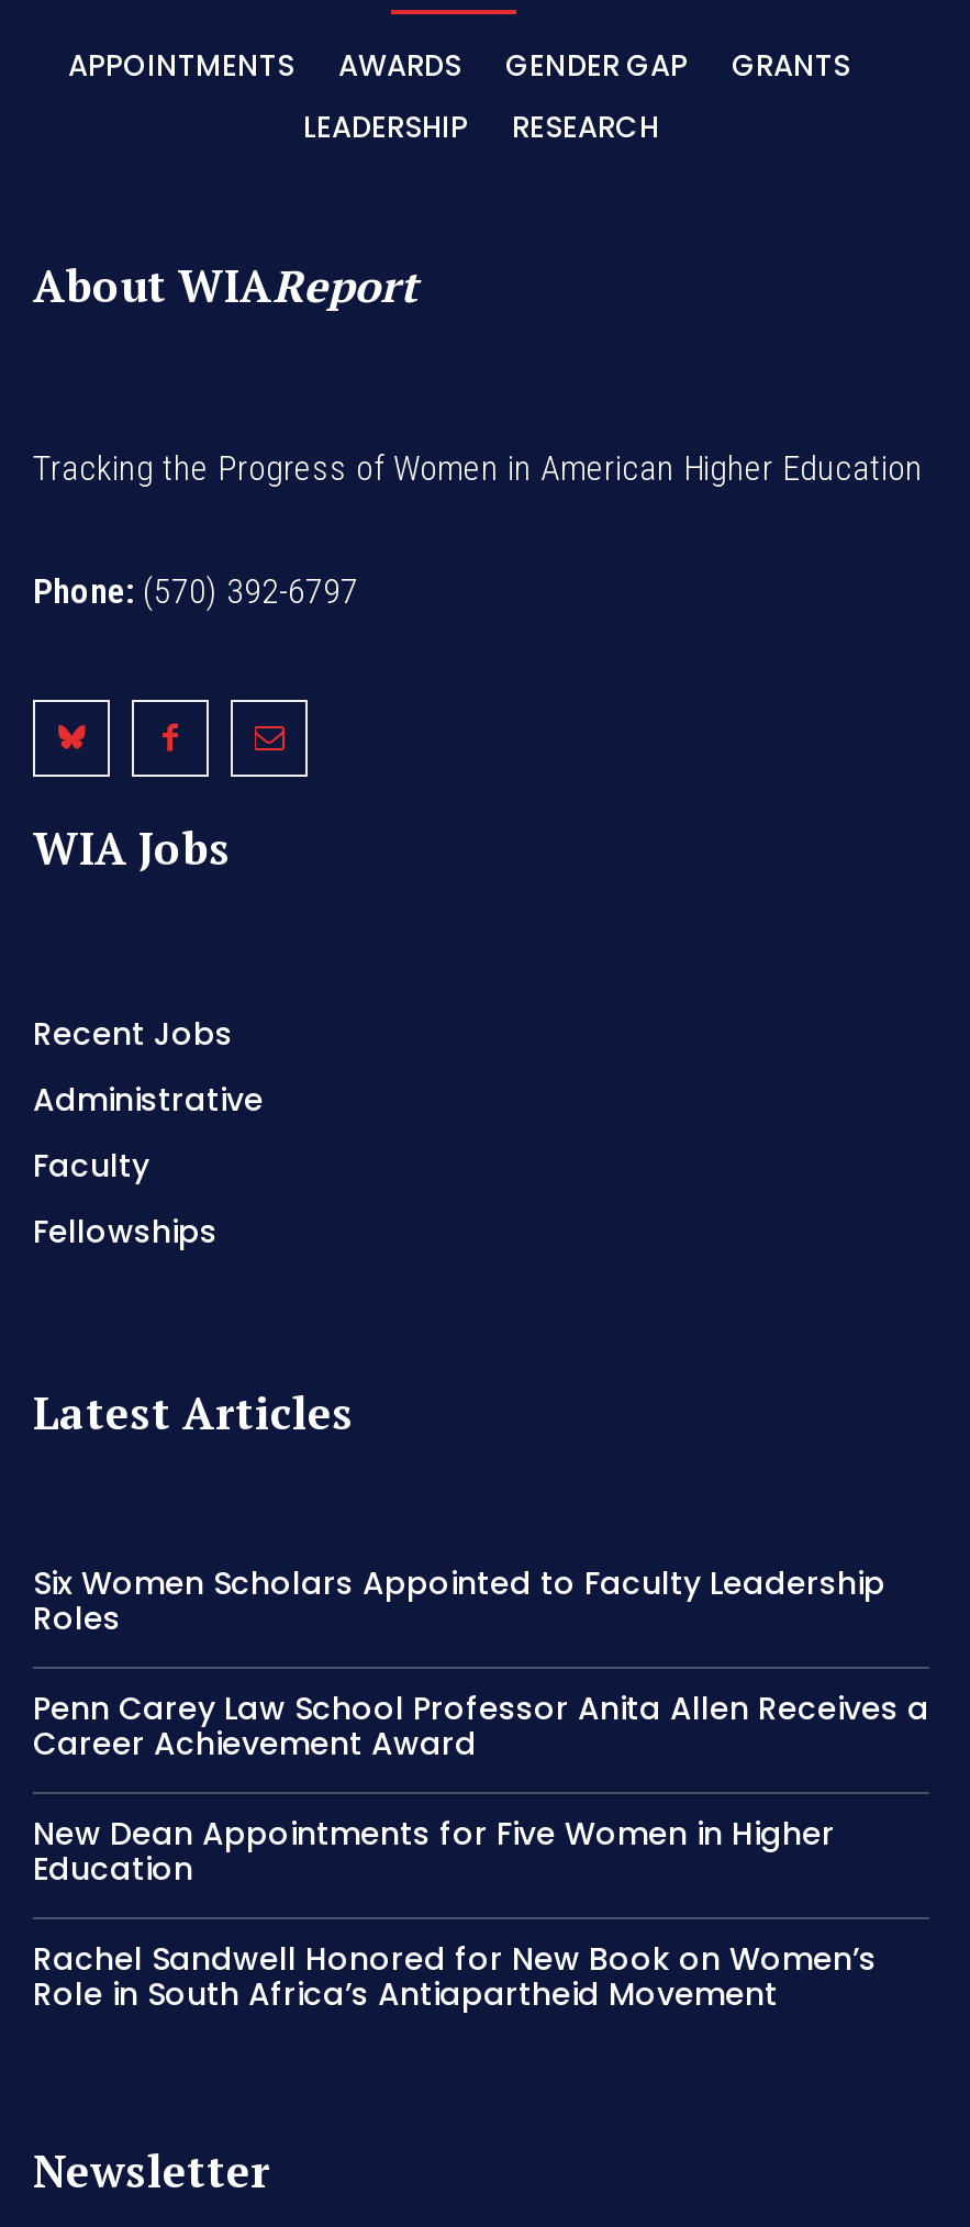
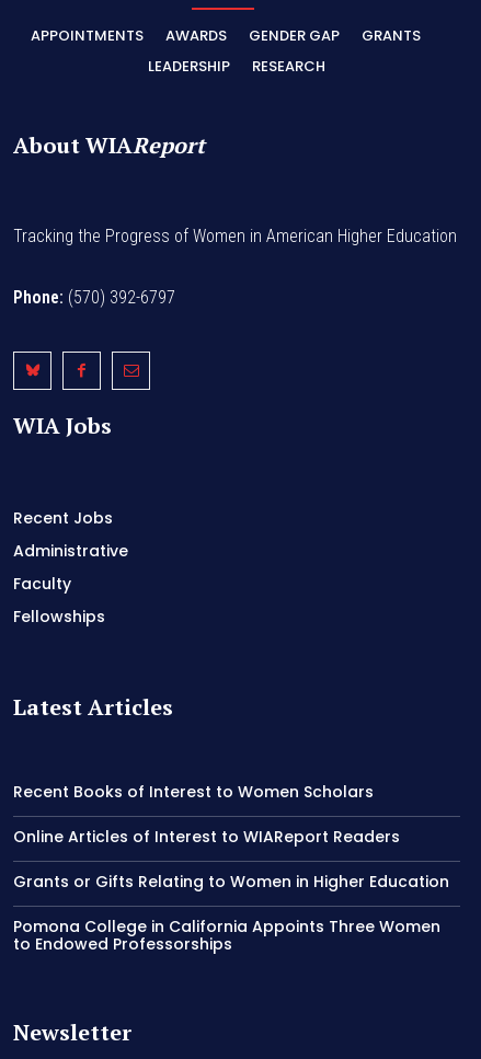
[33,1562,885,1641] Six Women Scholars Appointed to Faculty Leadership | Roles -> [13,781,374,803] Recent Books of Interest to Women Scholars
[33,1688,929,1767] Penn Carey Law School Professor Anita Allen Receives a | Career Achievement Award -> [13,826,400,848] Online Articles of Interest to WIAReport Readers
[33,1813,835,1892] New Dean Appointments for Five Women in Higher | Education -> [13,871,449,893] Grants or Gifts Relating to Women in Higher Education
[33,1938,877,2017] Rachel Sandwell Honored for New Book on Women’s | Role in South Africa’s Antiapartheid Movement -> [13,916,440,956] Pomona College in California Appoints Three Women | to Endowed Professorships

